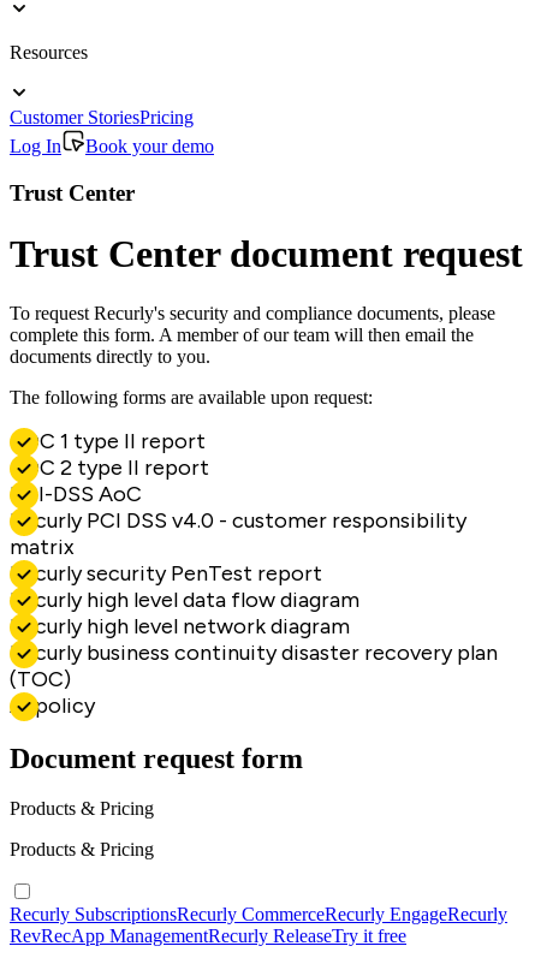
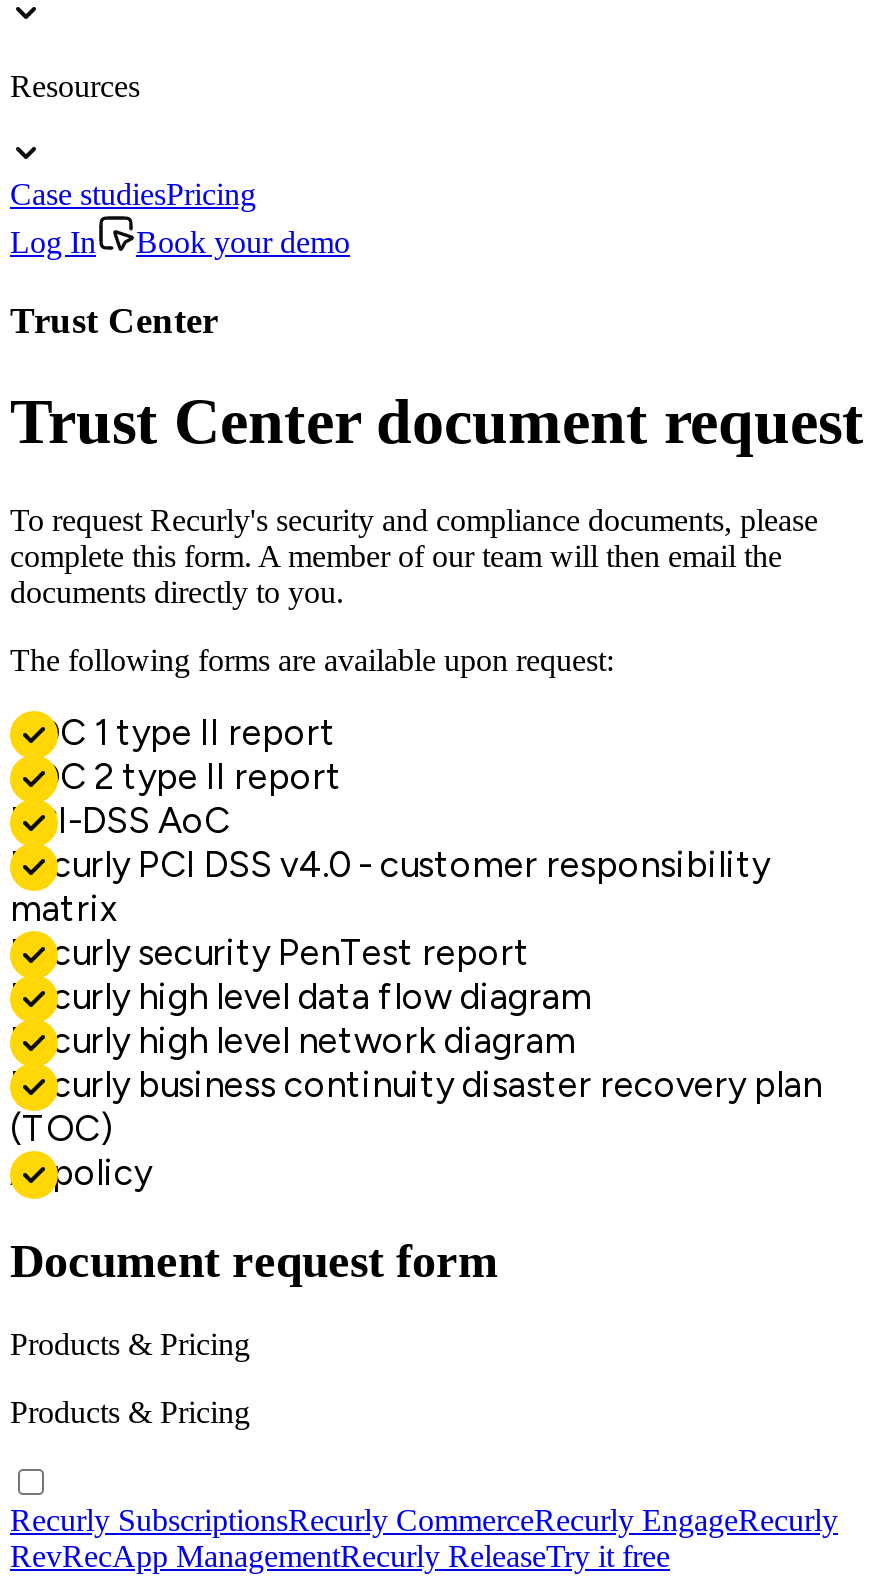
[10,107,194,127] Customer StoriesPricing -> [10,177,256,211] Case studiesPricing

